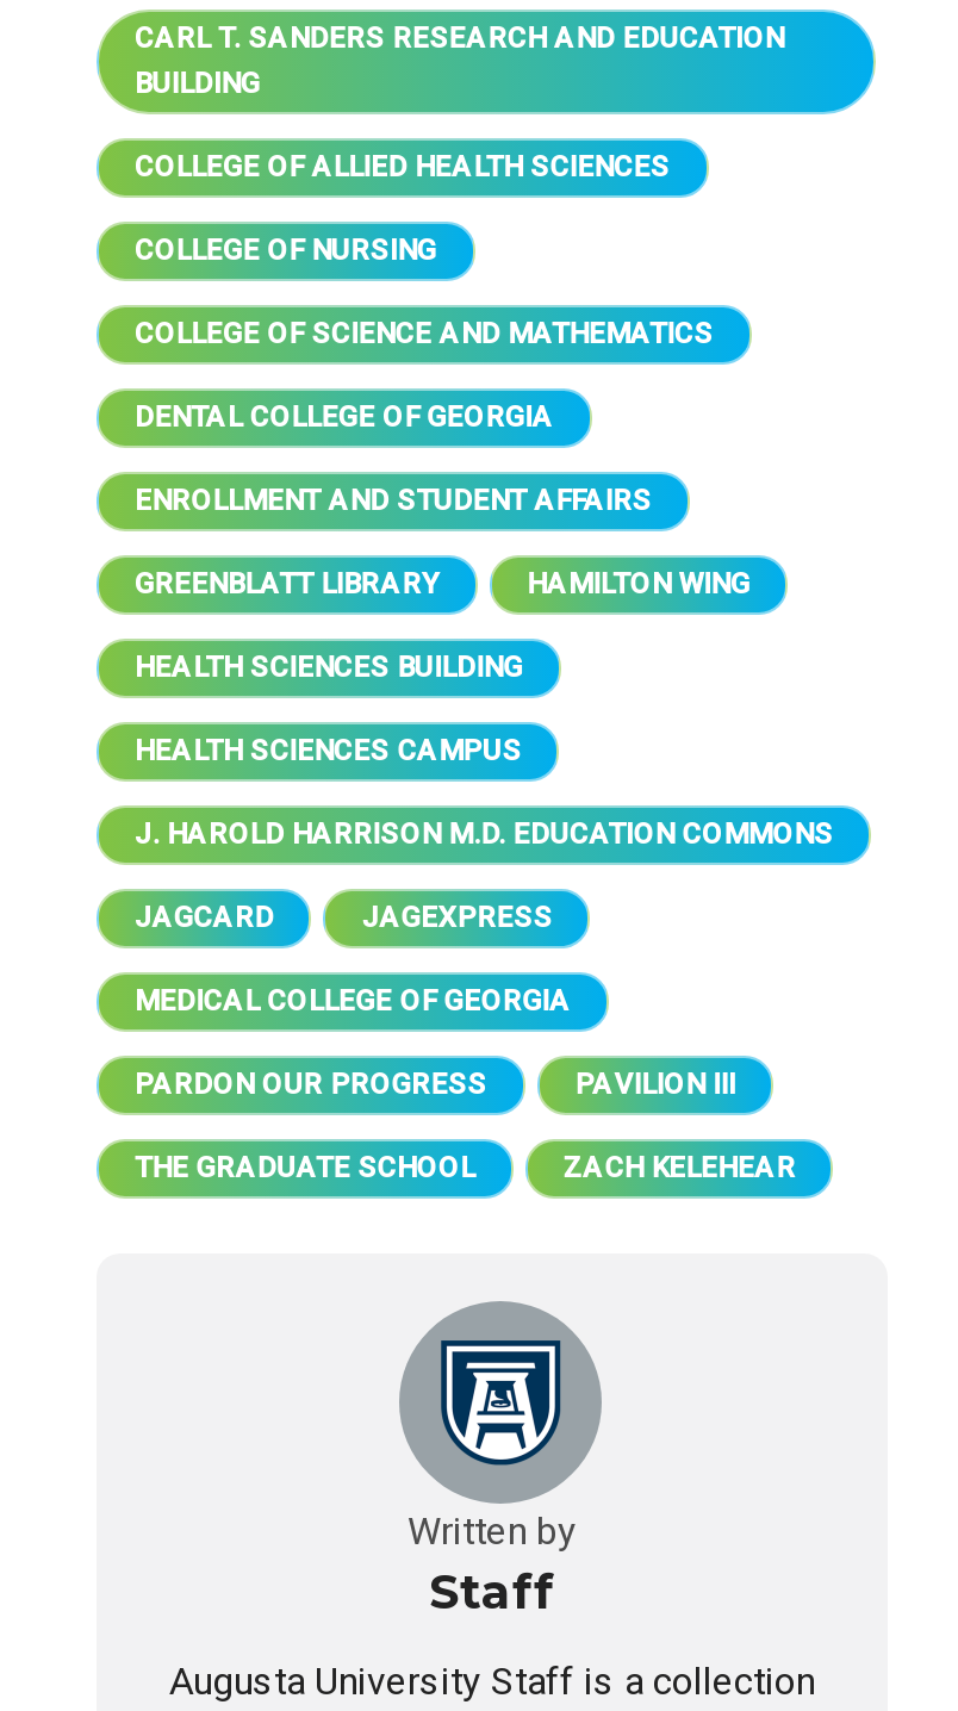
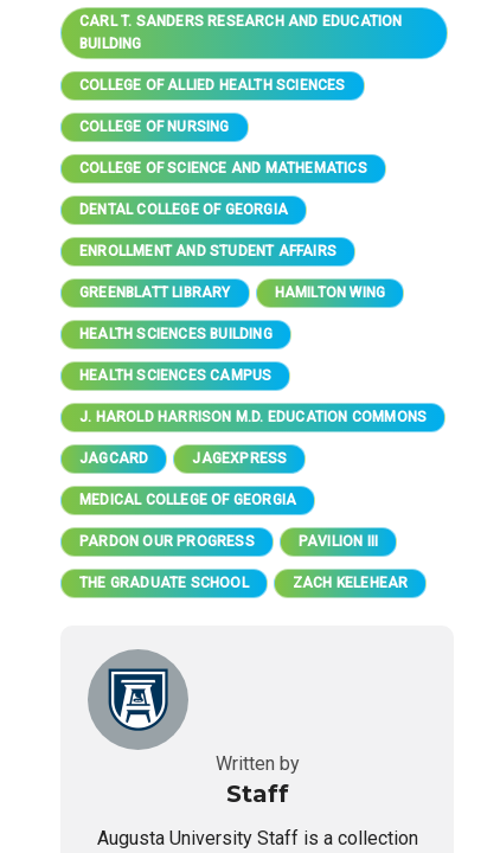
none -> [88,649,188,750] [image]
[399,1301,602,1501] [image] -> none

